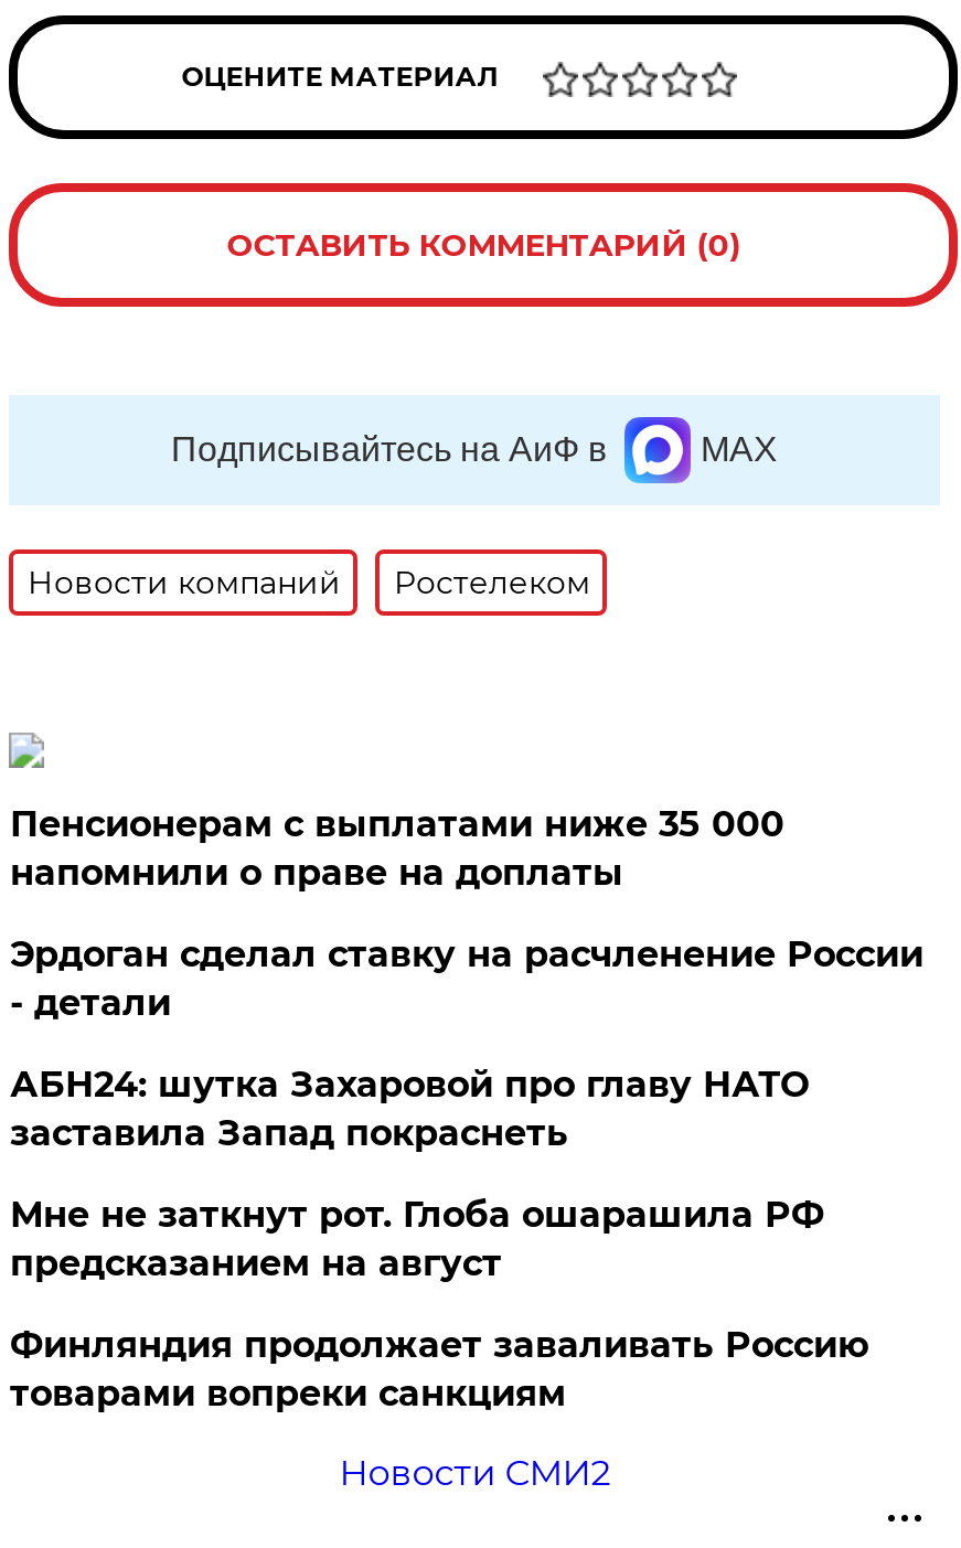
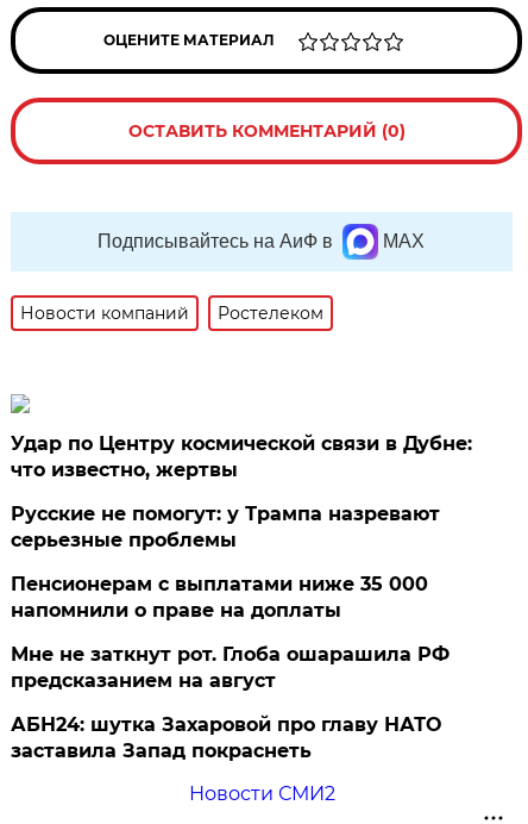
none -> [11,432,473,551] Удар по Центру космической связи в Дубне: | что известно, жертвы | Русские не помогут: у Трампа назревают | серьезные проблемы
moved [10,803,784,893] -> [11,573,429,621]: Пенсионерам с выплатами ниже 35 000 | напомнили о праве на доплаты
[10,933,923,1024] Эрдоган сделал ставку на расчленение России | - детали -> none
moved [10,1063,809,1154] -> [11,713,442,762]: АБН24: шутка Захаровой про главу НАТО | заставила Запад покраснеть
[10,1324,868,1414] Финляндия продолжает заваливать Россию | товарами вопреки санкциям -> none

